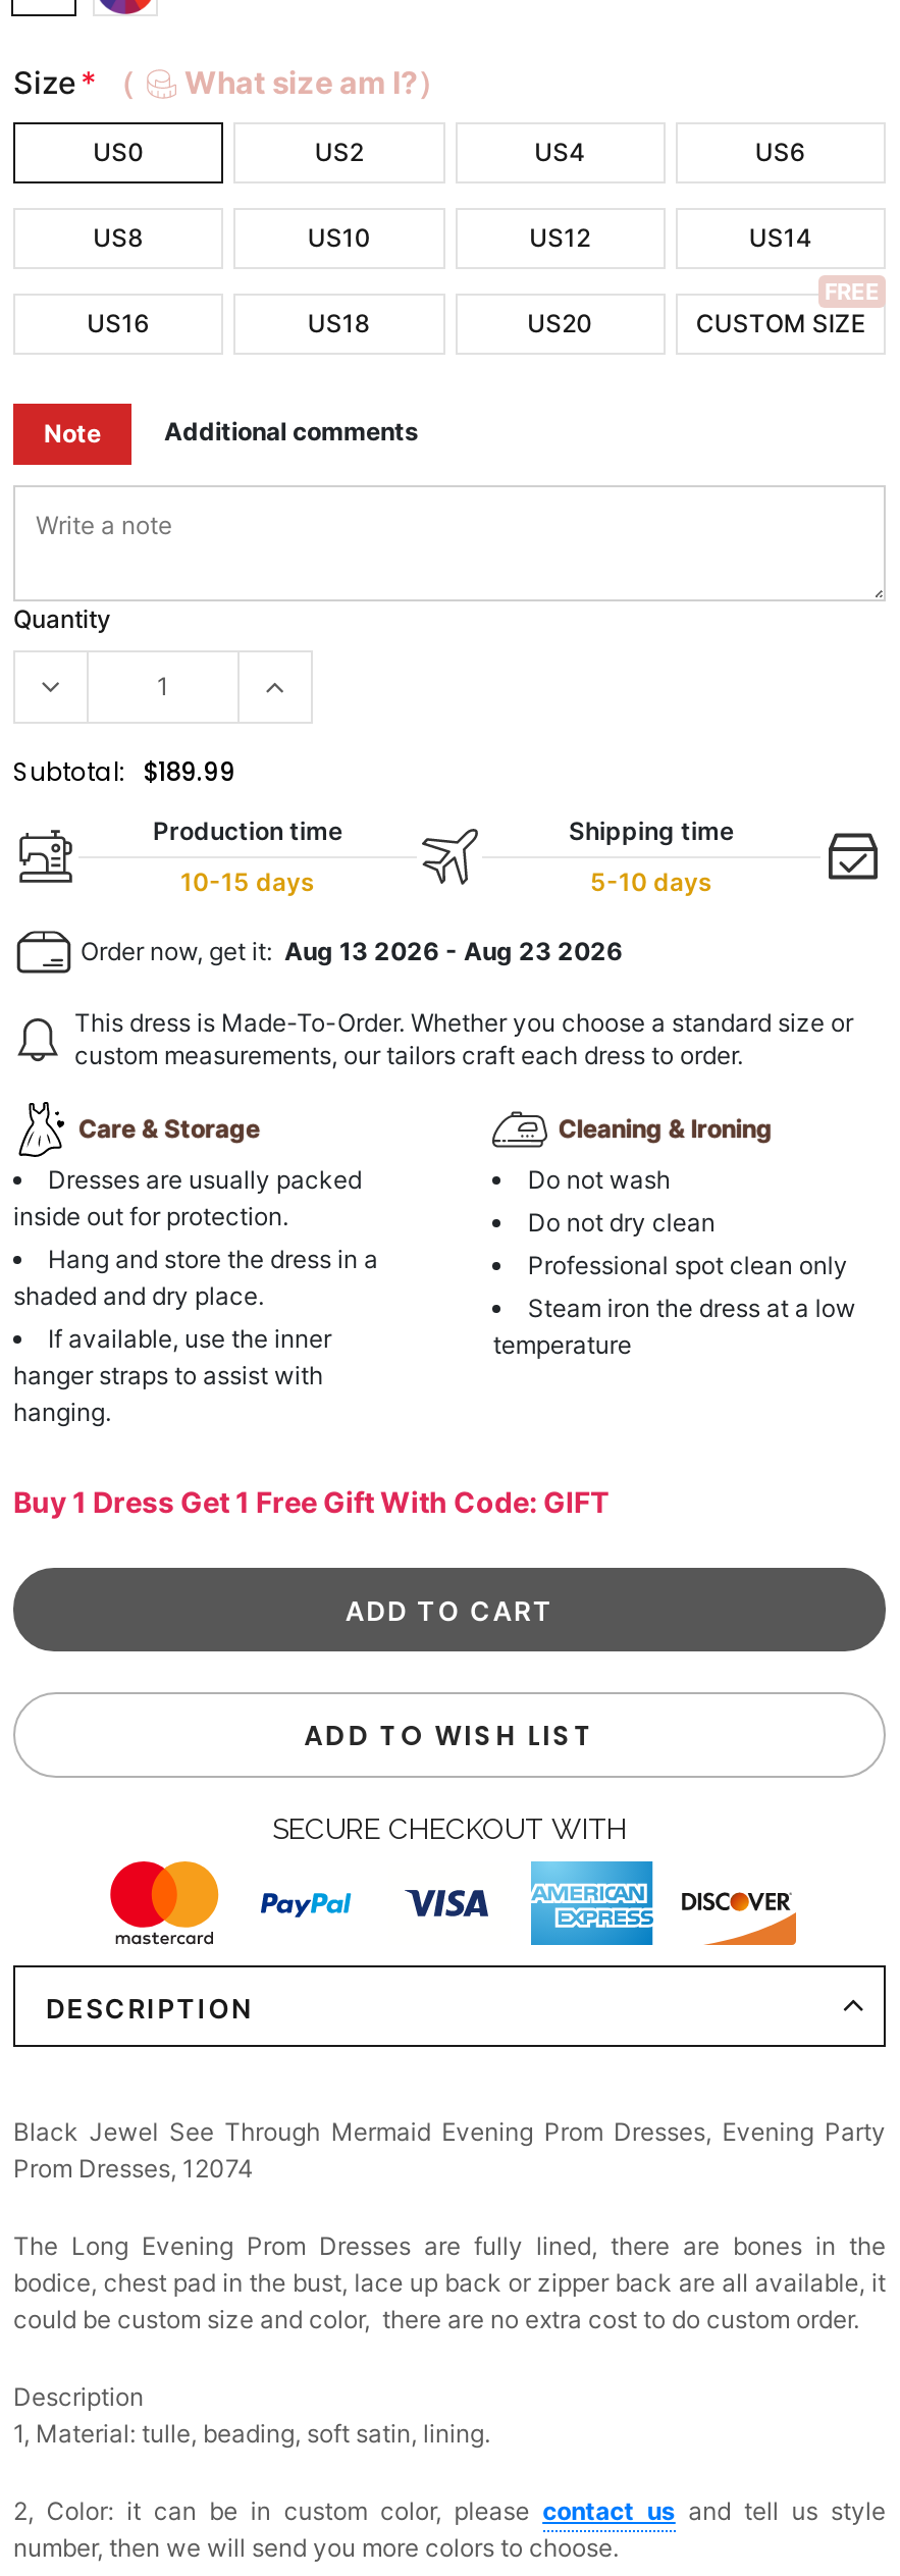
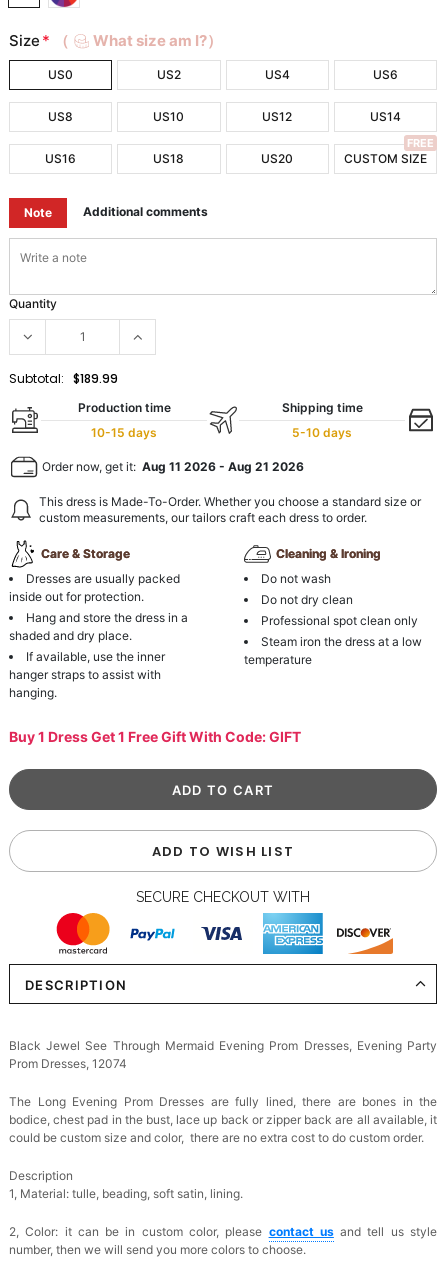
[74,935,623,966] Order now, get it: Aug 13 2026 - Aug 23 2026 -> [39,459,304,474] Order now, get it: Aug 11 2026 - Aug 21 2026

